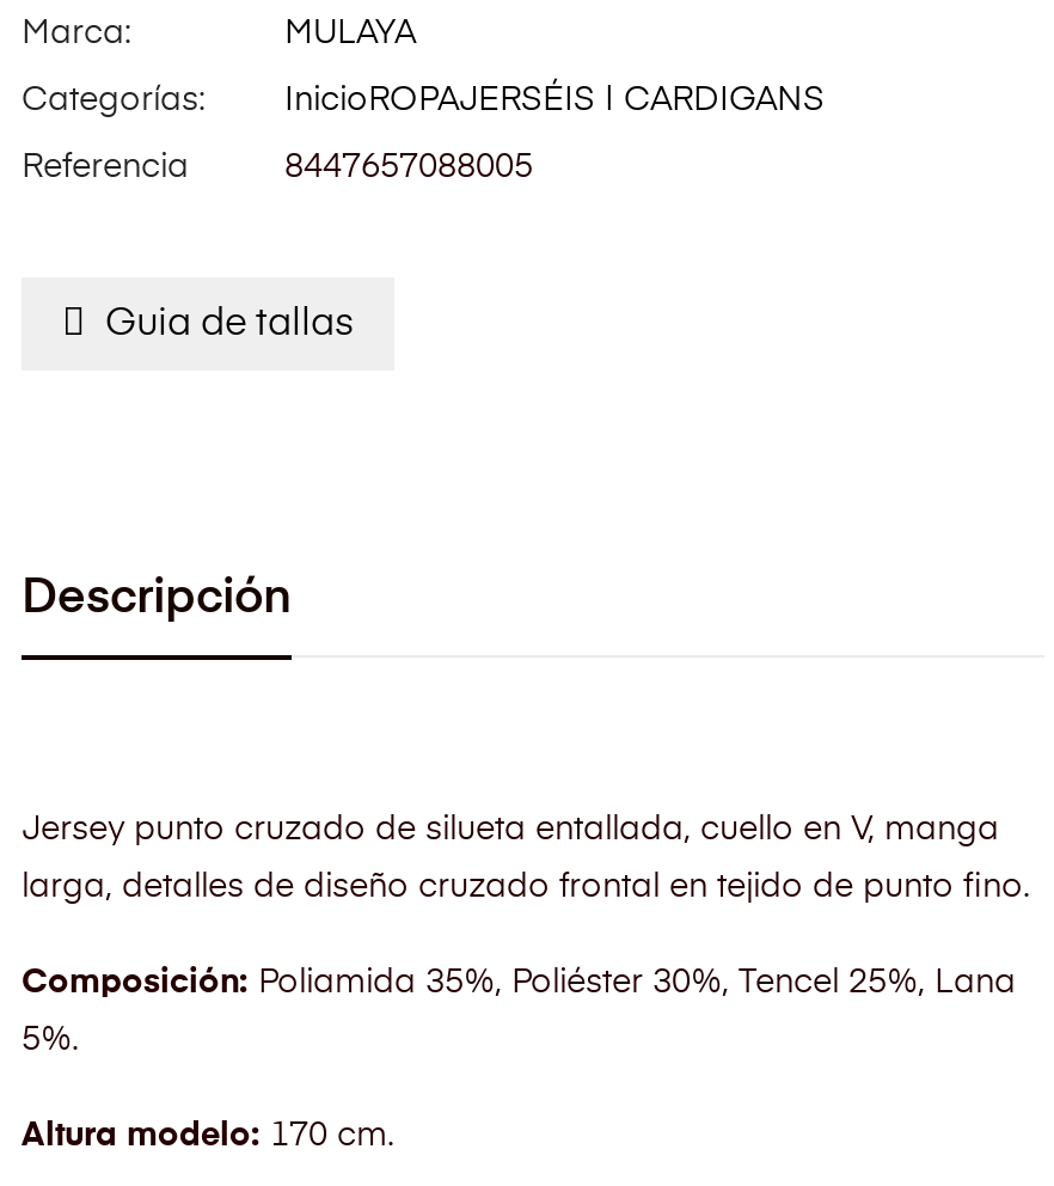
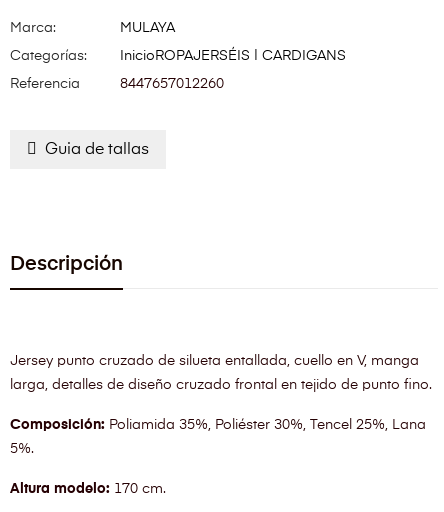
[284,152,533,185] 8447657088005 -> [120,77,224,91] 8447657012260

